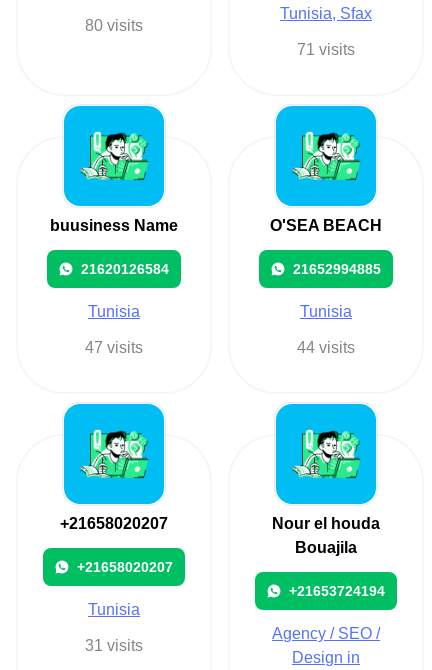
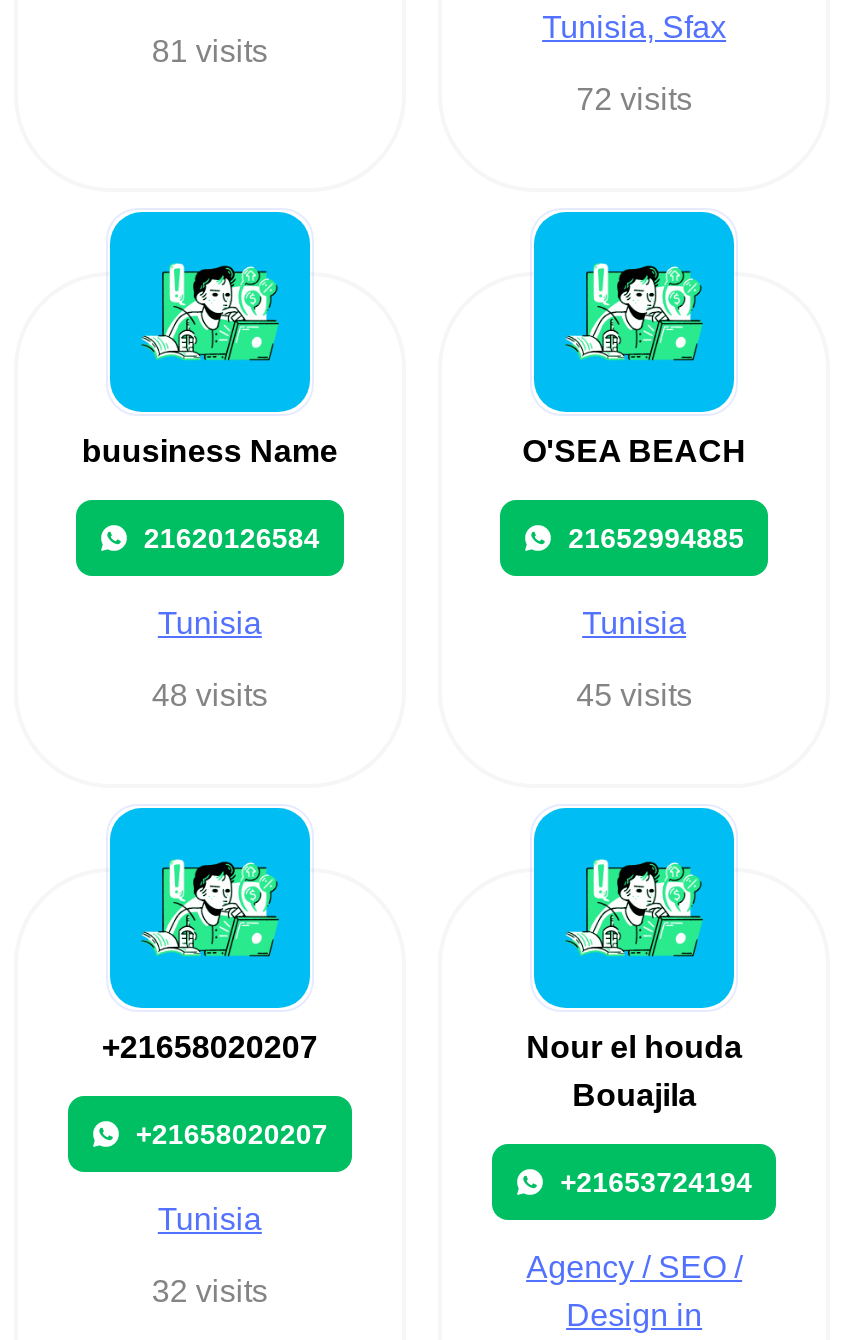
[85,17,143,34] 80 visits -> [152,34,268,68] 81 visits
[297,41,355,58] 71 visits -> [576,82,692,116] 72 visits
[85,339,143,356] 47 visits -> [152,678,268,712] 48 visits
[297,339,355,356] 44 visits -> [576,678,692,712] 45 visits
[85,637,143,654] 31 visits -> [152,1274,268,1308] 32 visits

